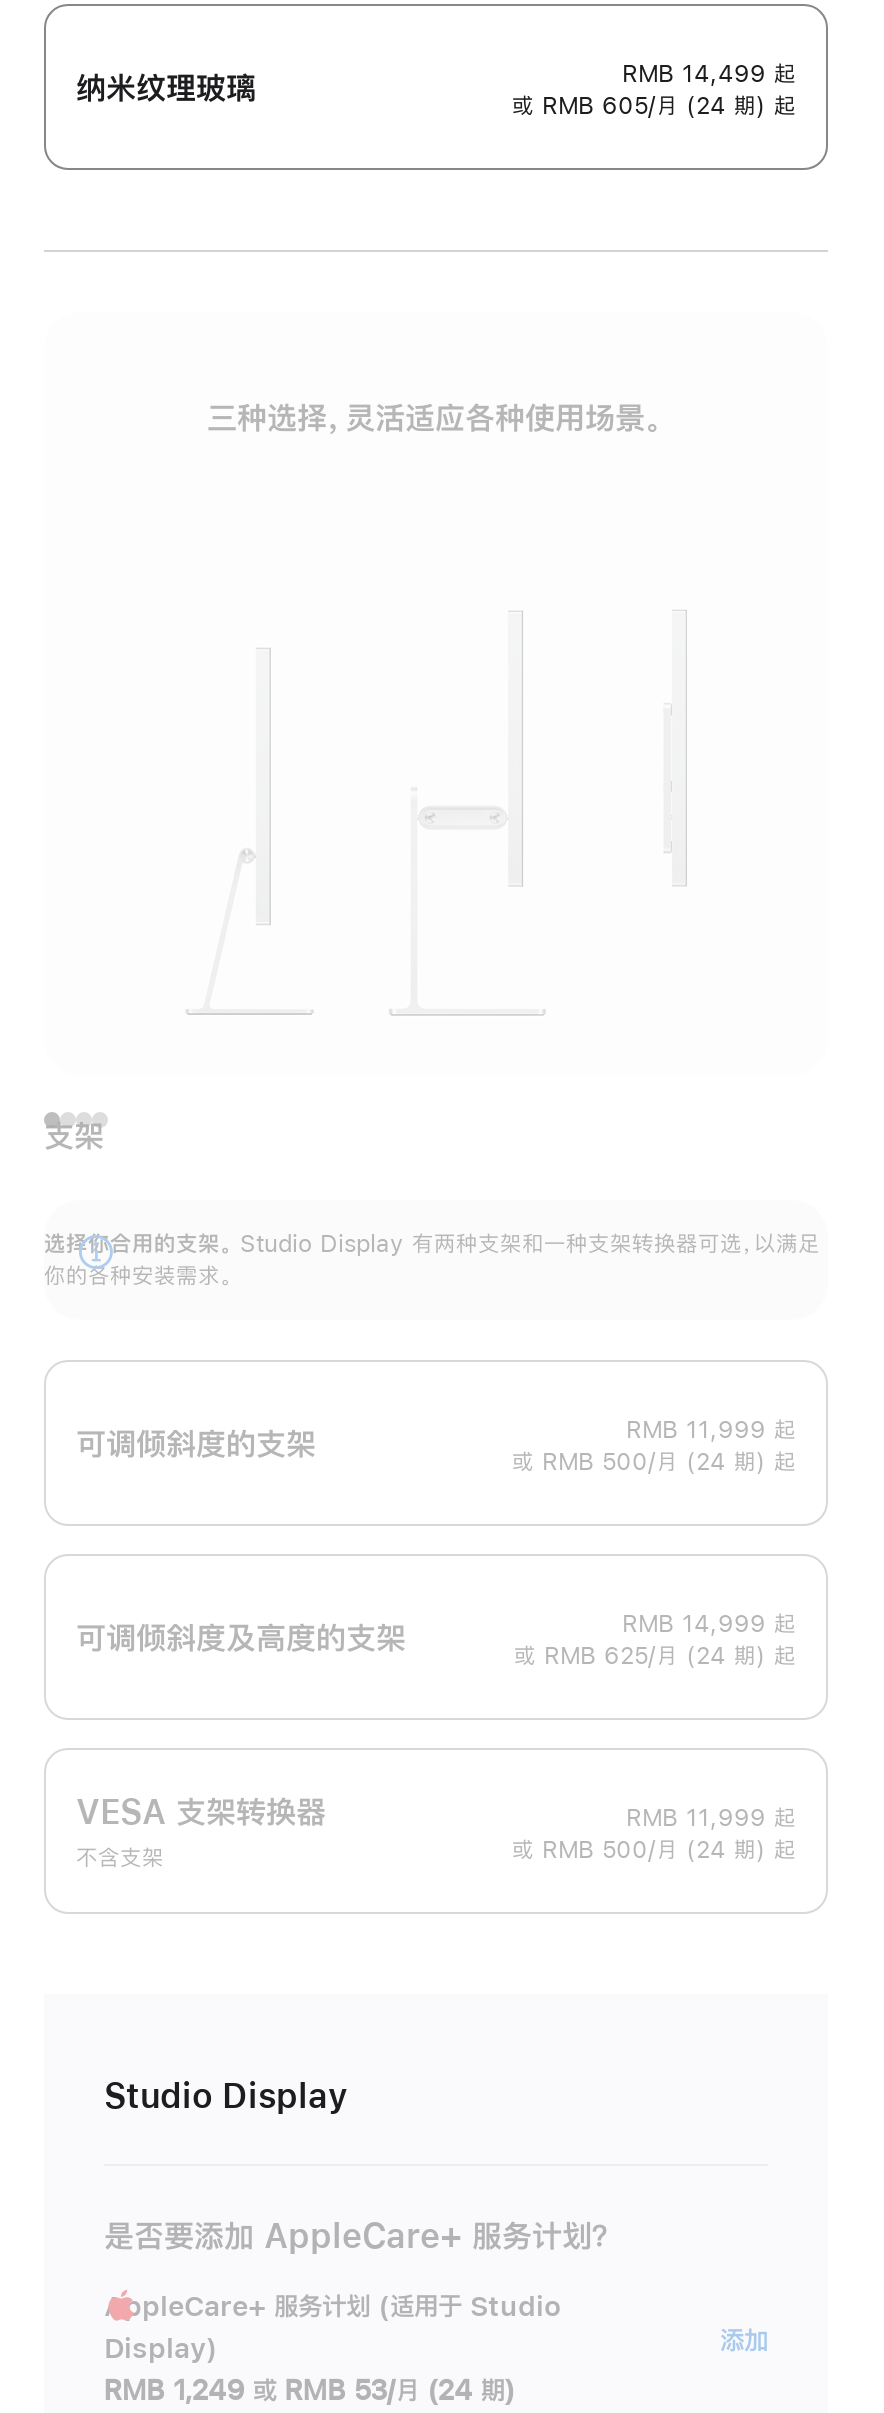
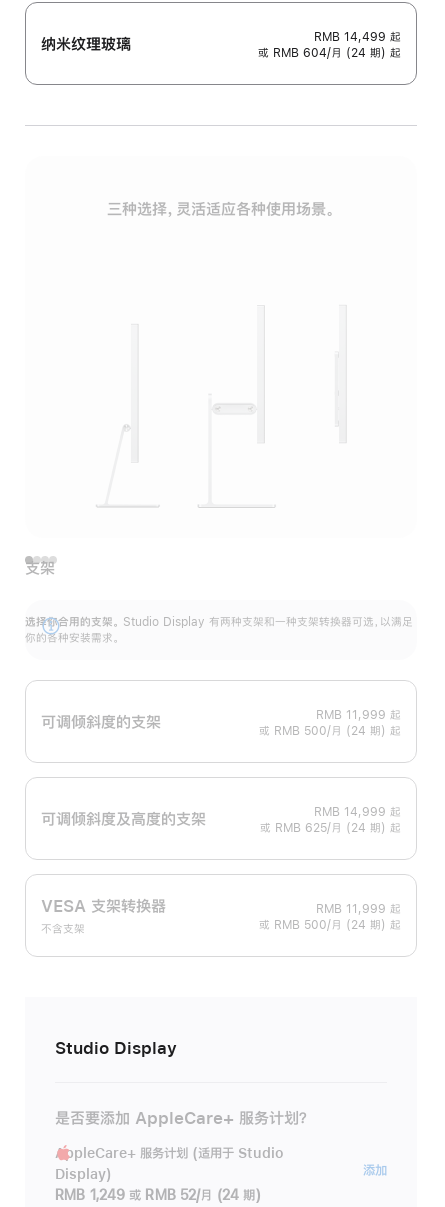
[512,94,796,118] 或 RMB 605/月 (24 期) 起 -> [258,47,401,59] 或 RMB 604/月 (24 期) 起
[104,2377,515,2405] RMB 1,249 或 RMB 53/月 (24 期) -> [55,1188,261,1202] RMB 1,249 或 RMB 52/月 (24 期)

